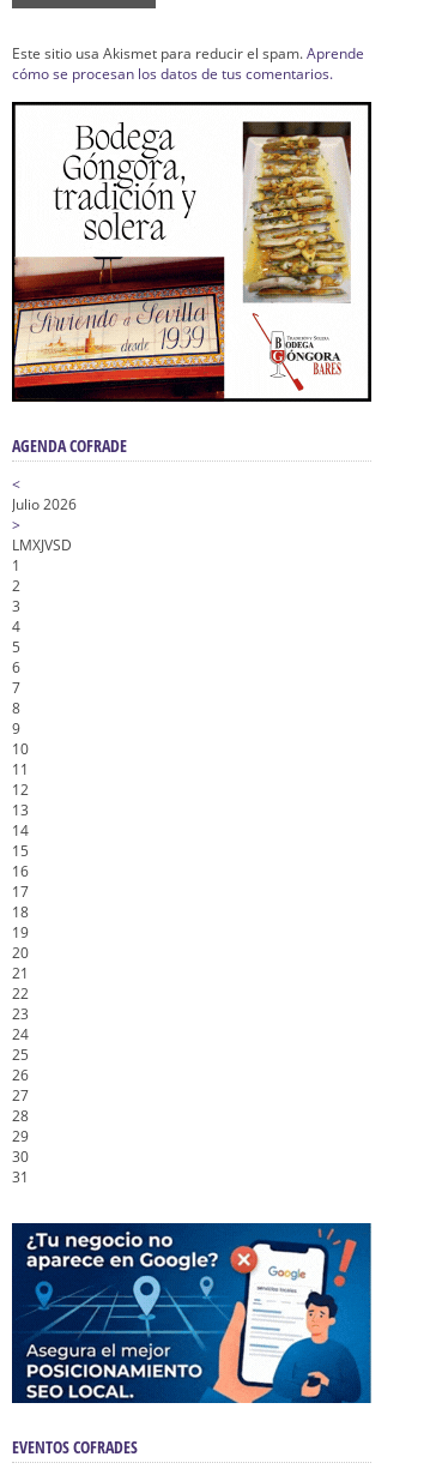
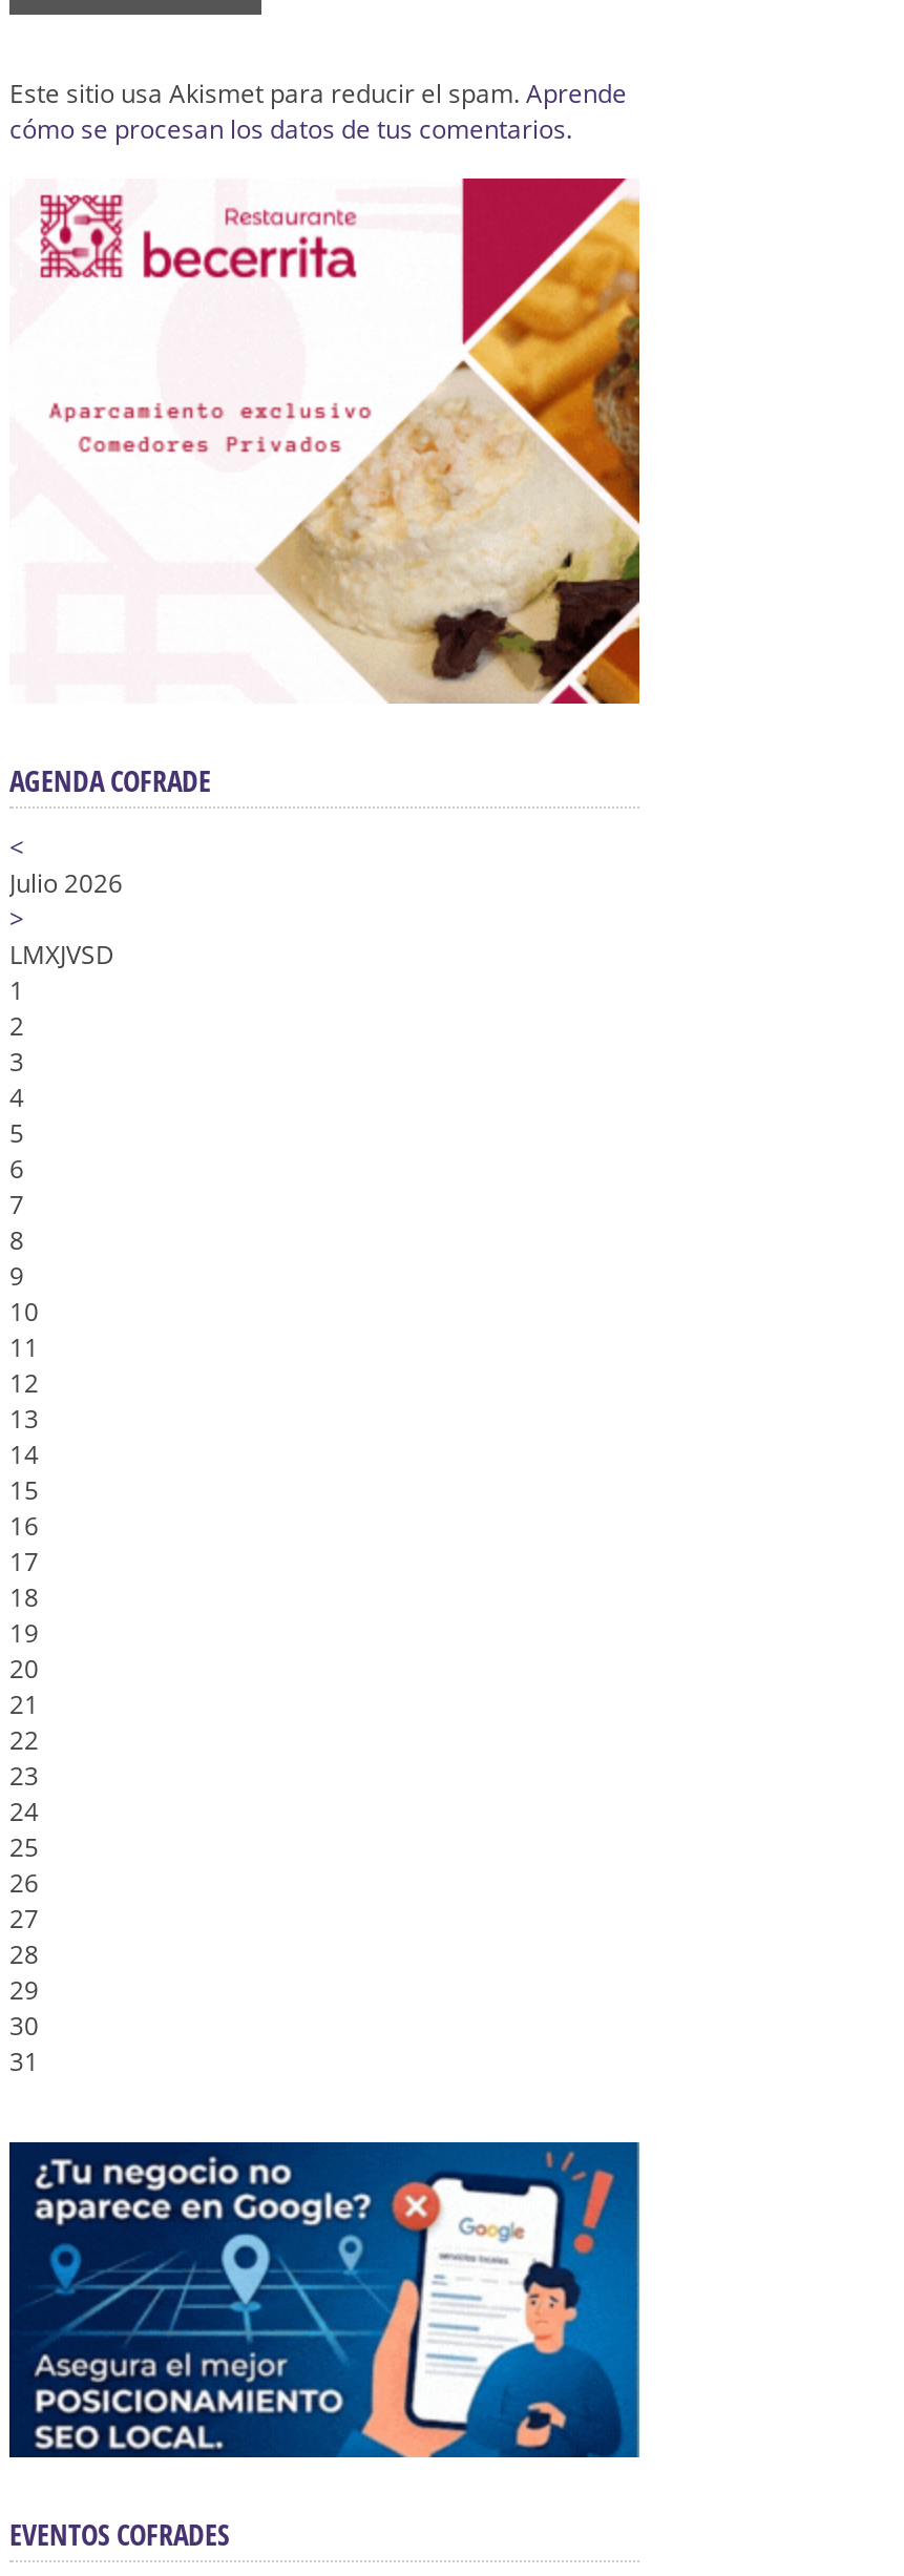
[11,101,373,403] [image] -> [9,176,642,706] [image]

